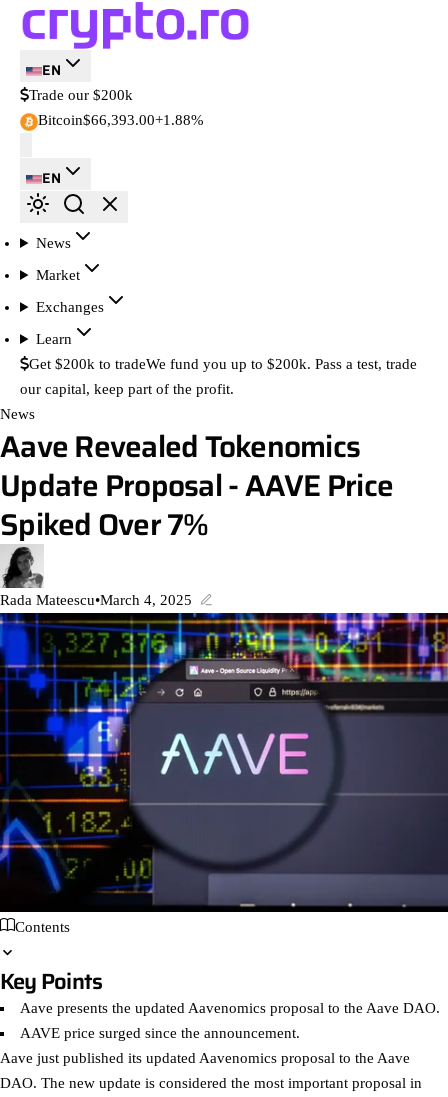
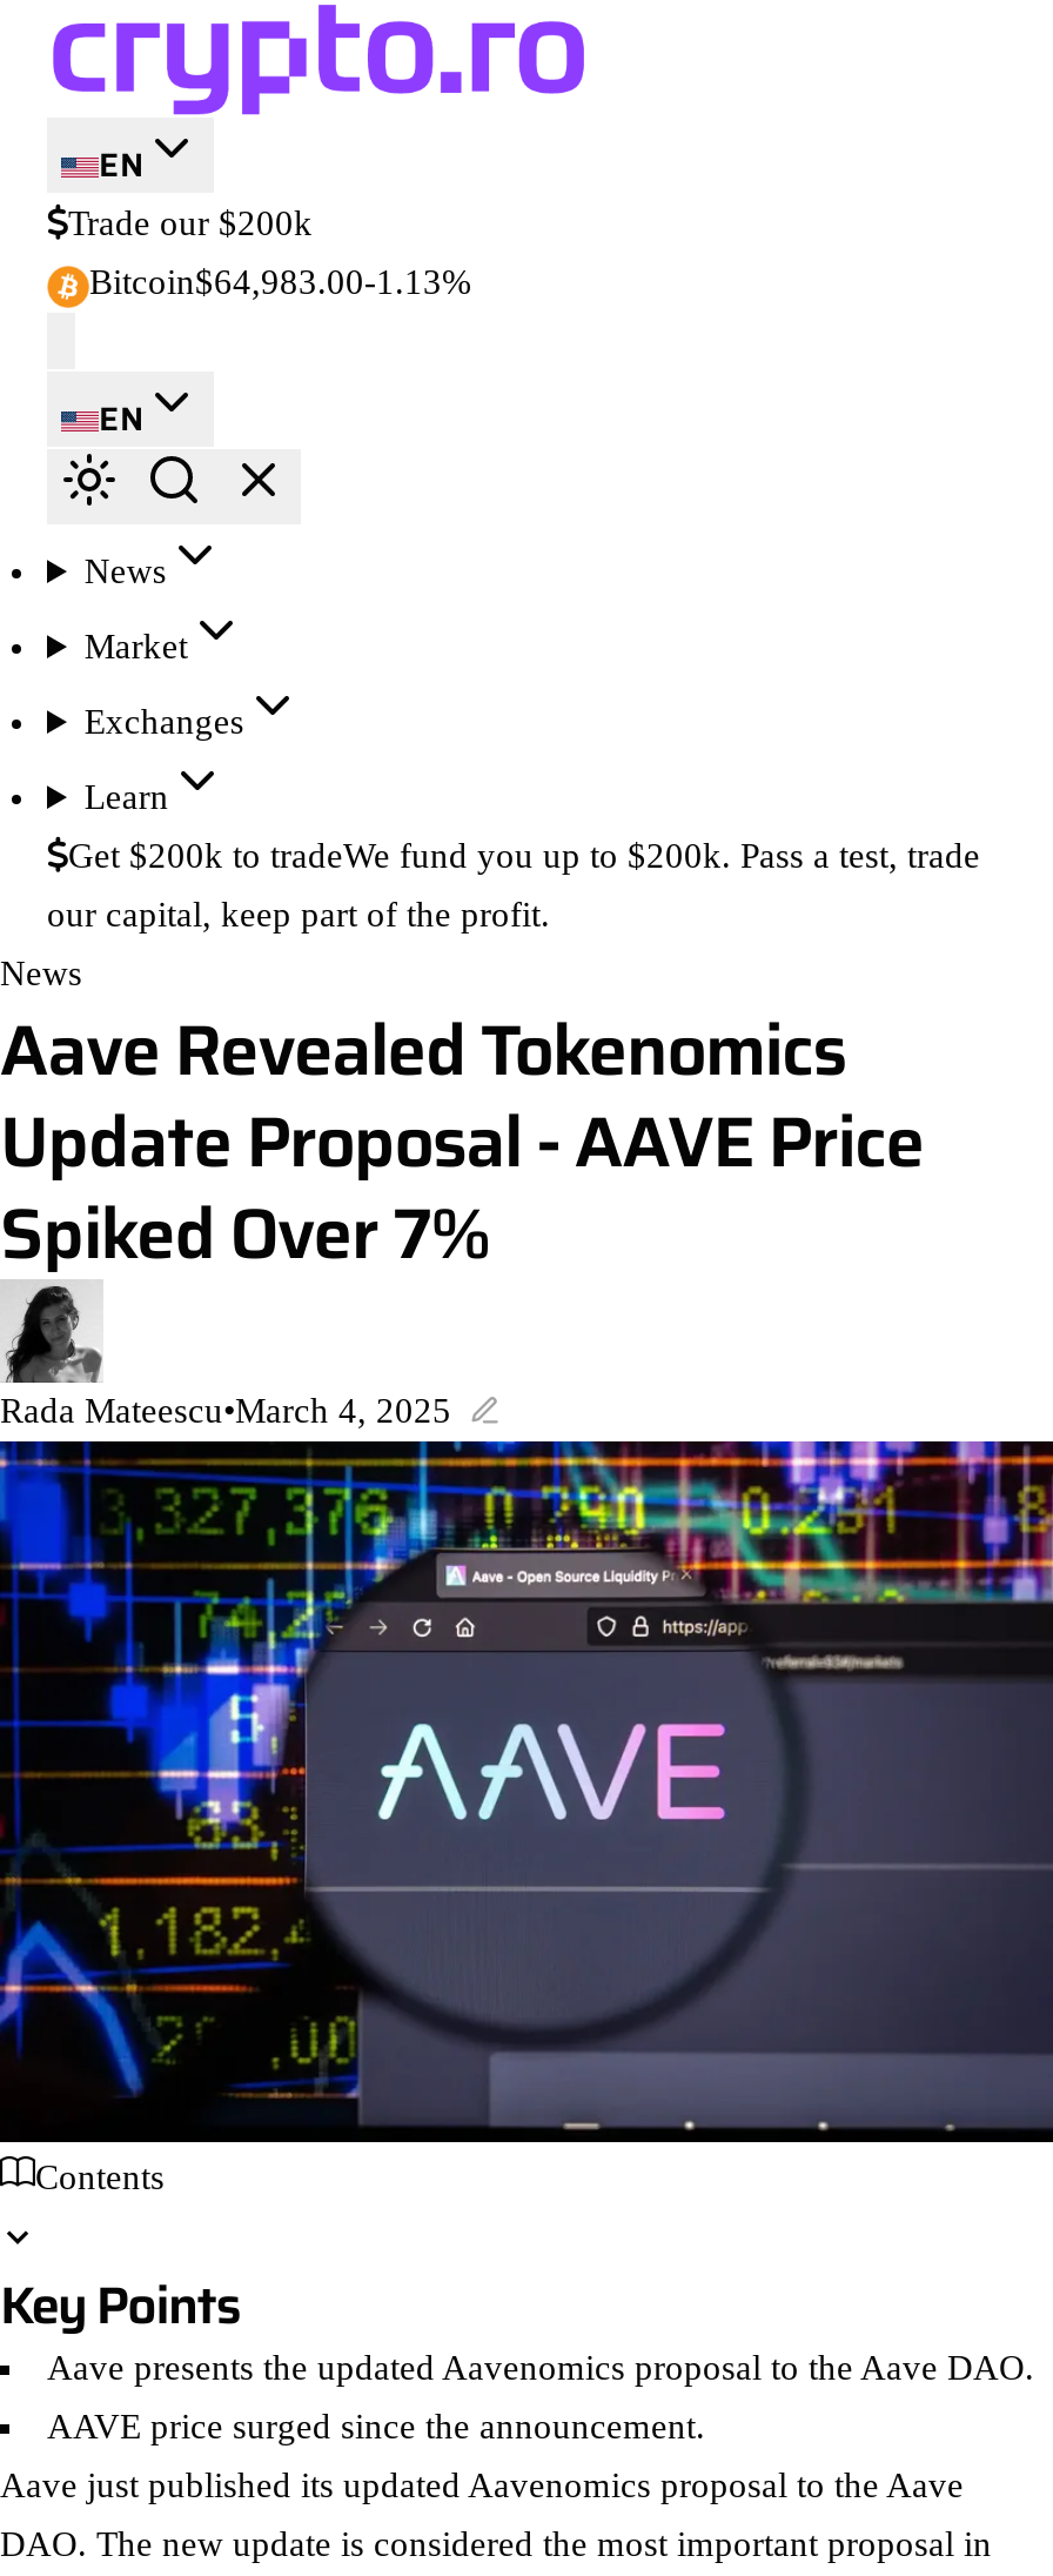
[38,112,204,128] Bitcoin$66,393.00+1.88% -> [89,263,472,301] Bitcoin$64,983.00-1.13%

